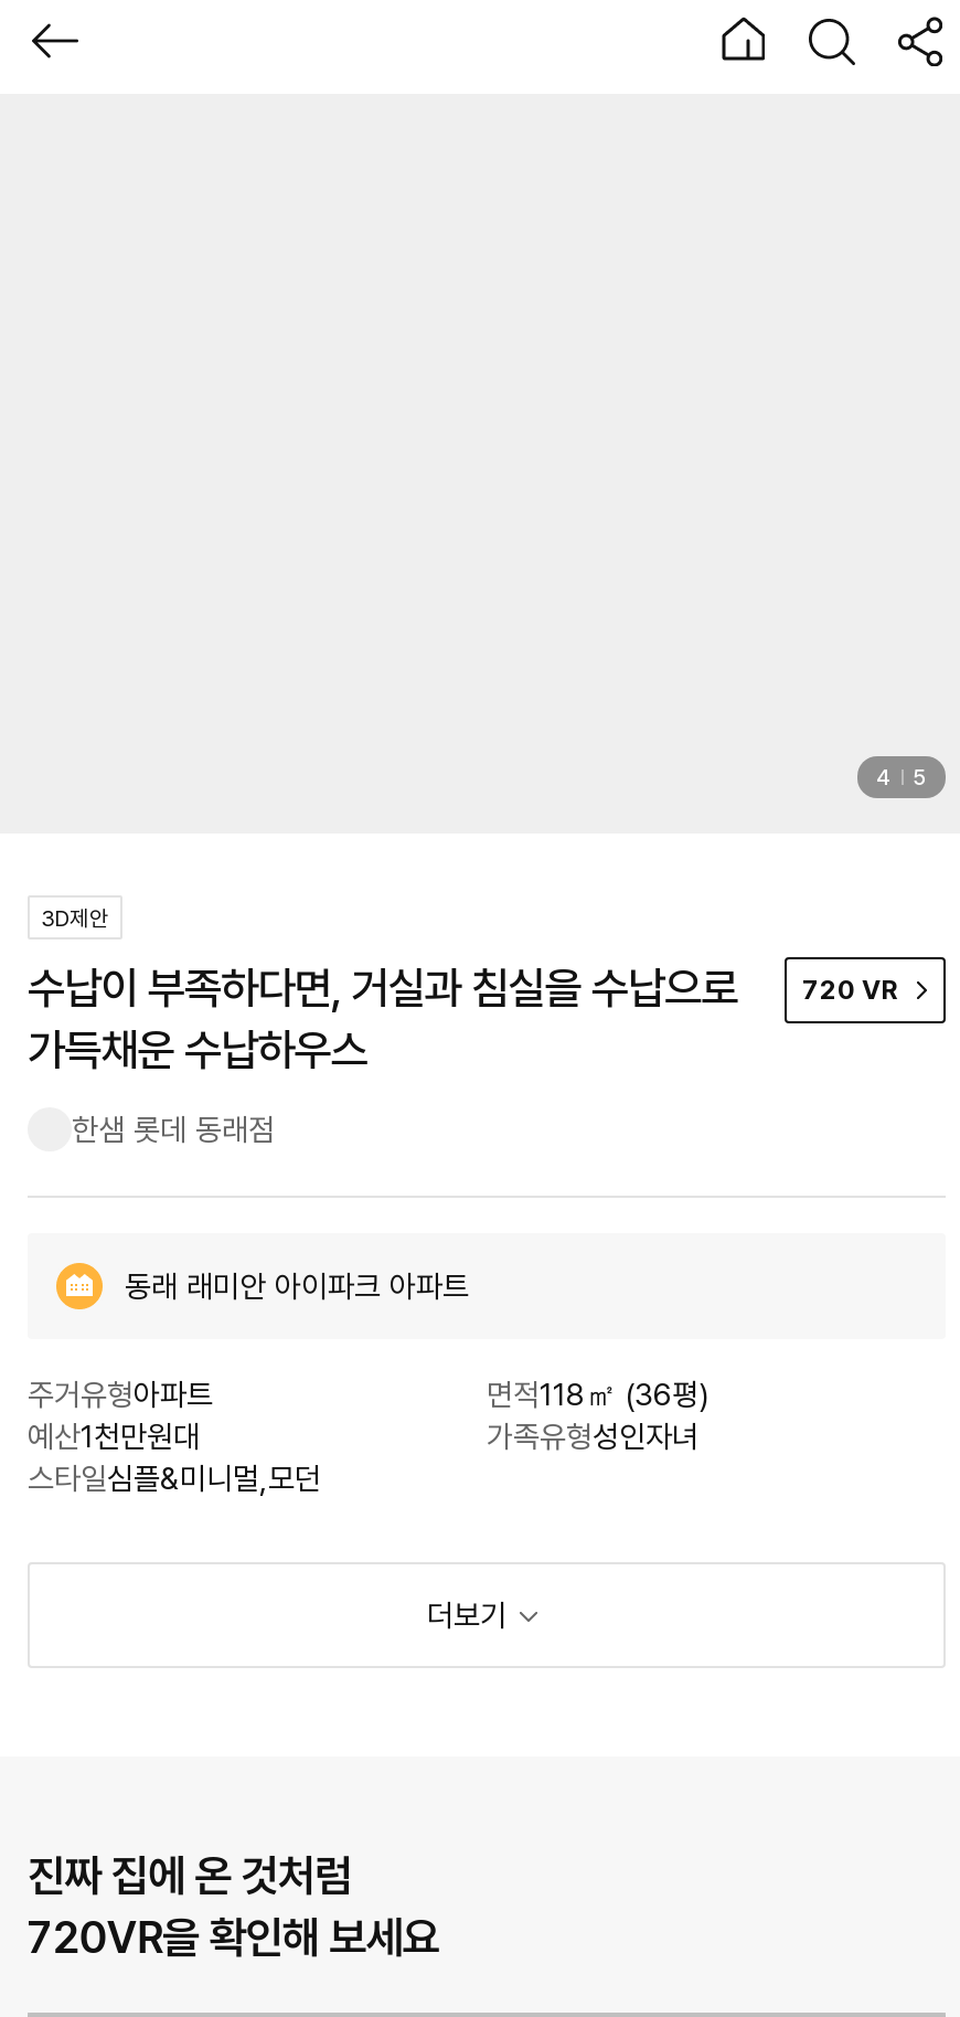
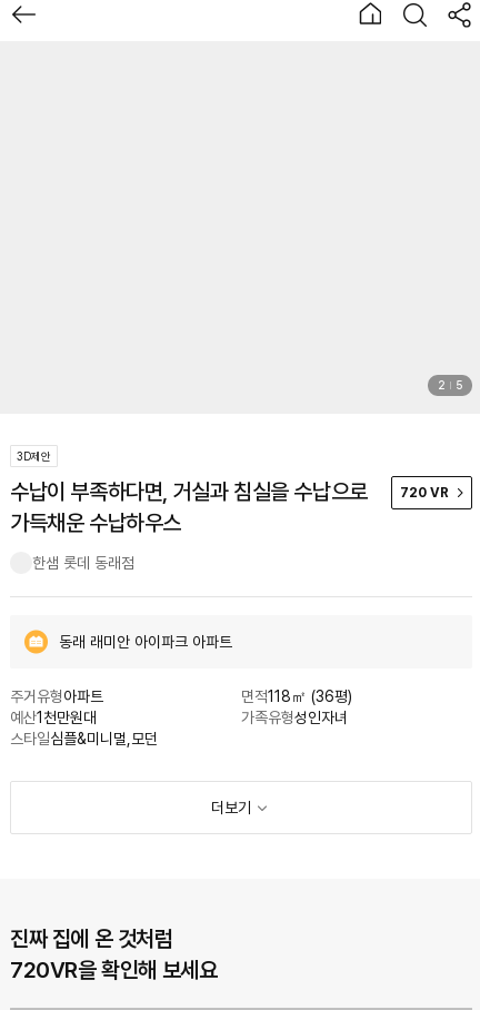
[876,762,926,788] 4 5 -> [437,378,462,391] 2 5

